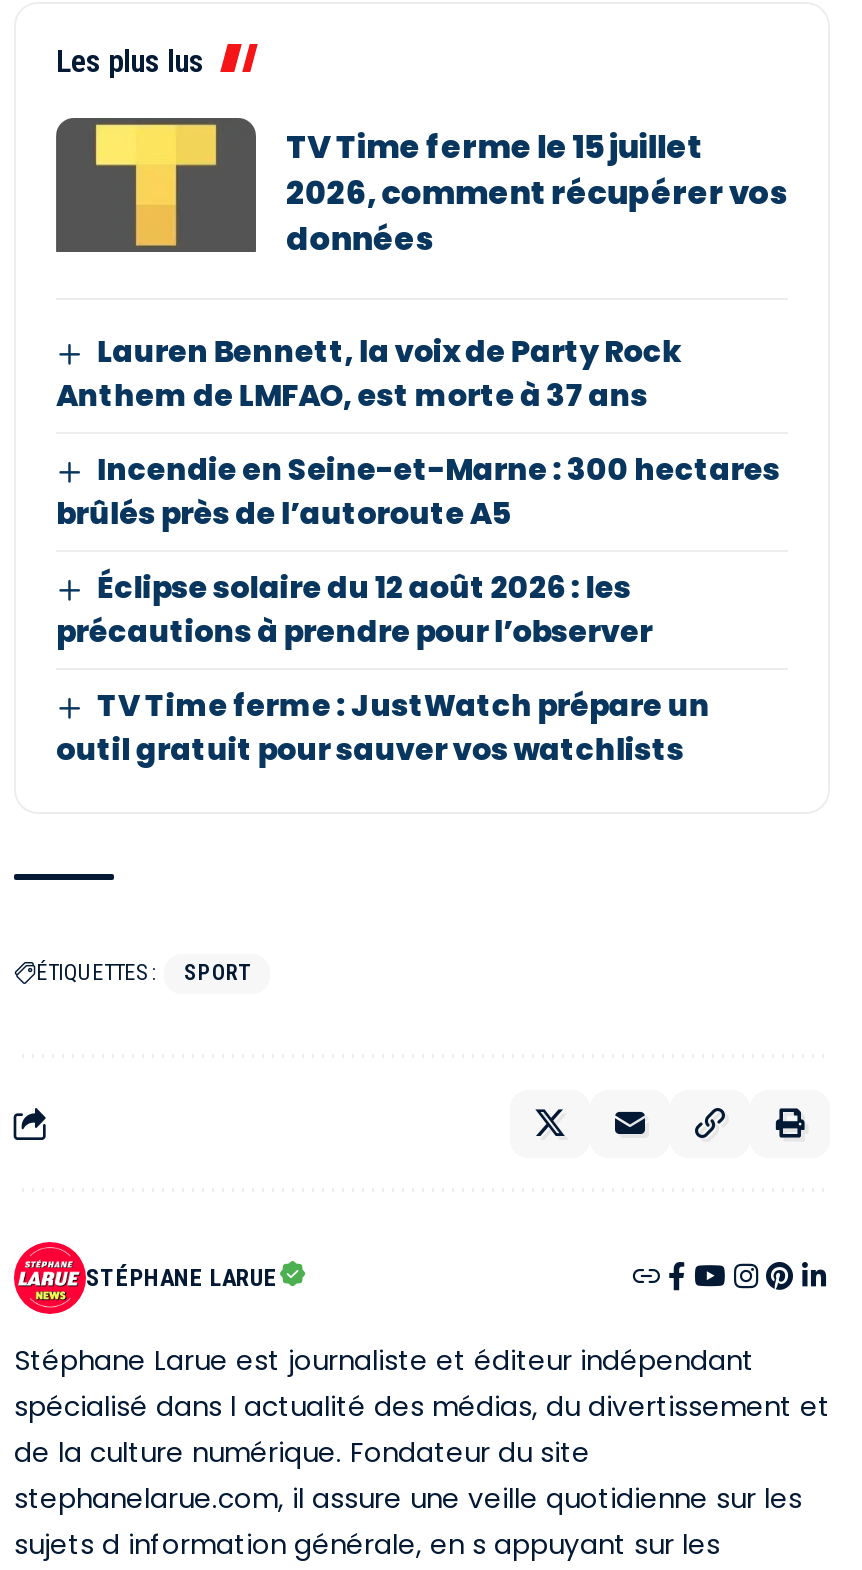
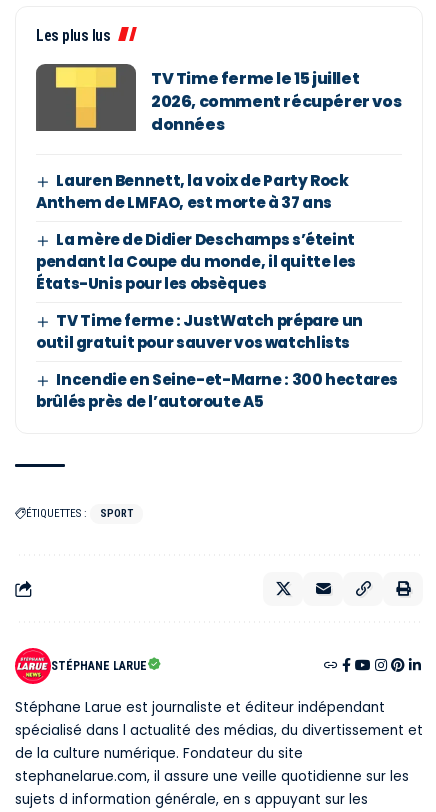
moved [56,449,780,535] -> [36,369,398,412]: Incendie en Seine-et-Marne : 300 hectares | brûlés près de l’autoroute A5
[56,567,652,653] Éclipse solaire du 12 août 2026 : les | précautions à prendre pour l’observer -> [36,229,356,294] La mère de Didier Deschamps s’éteint | pendant la Coupe du monde, il quitte les | États-Unis pour les obsèques
moved [56,685,710,771] -> [36,310,363,353]: TV Time ferme : JustWatch prépare un | outil gratuit pour sauver vos watchlists

